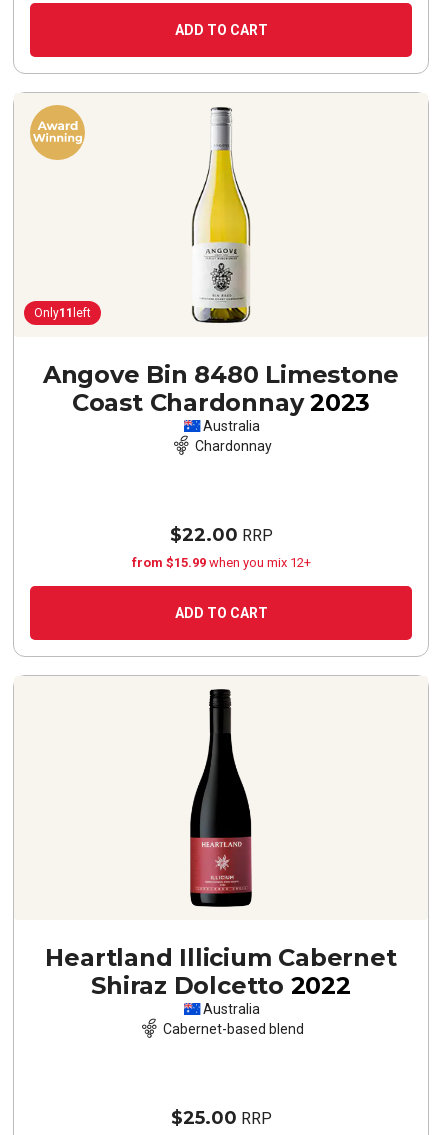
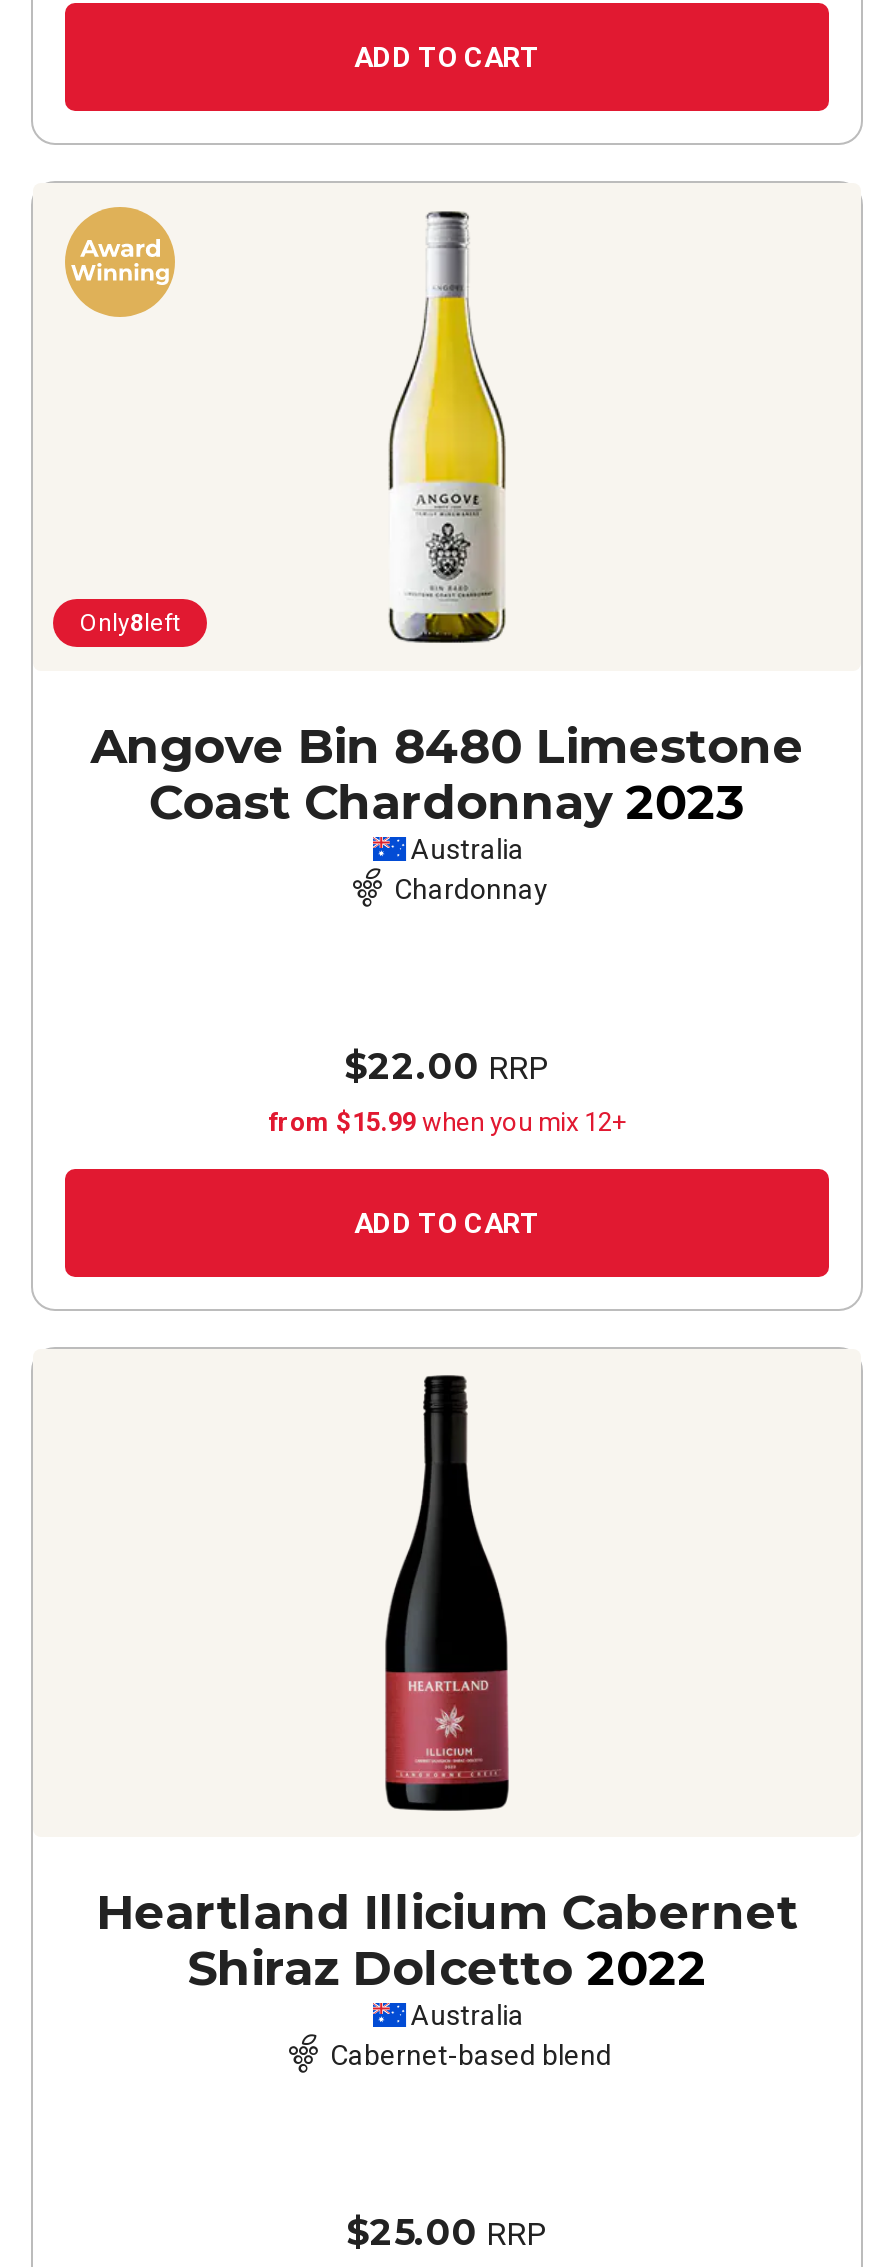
[34,306,91,320] Only11left -> [80,609,180,637] Only8left

